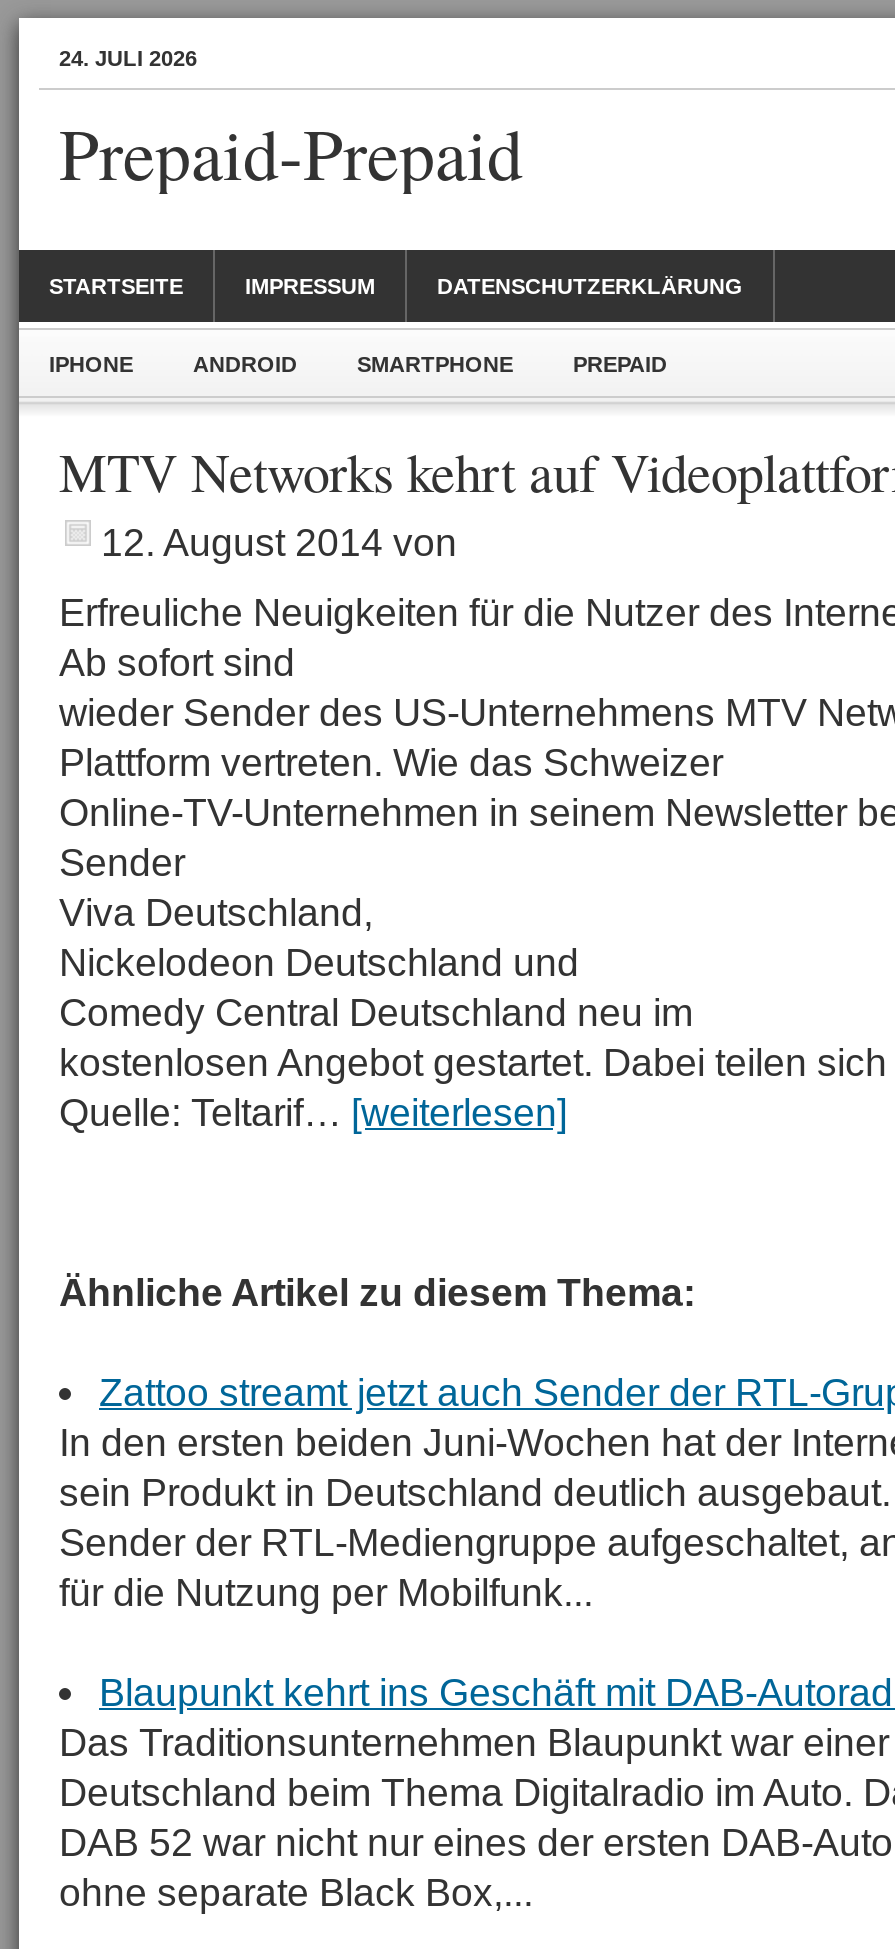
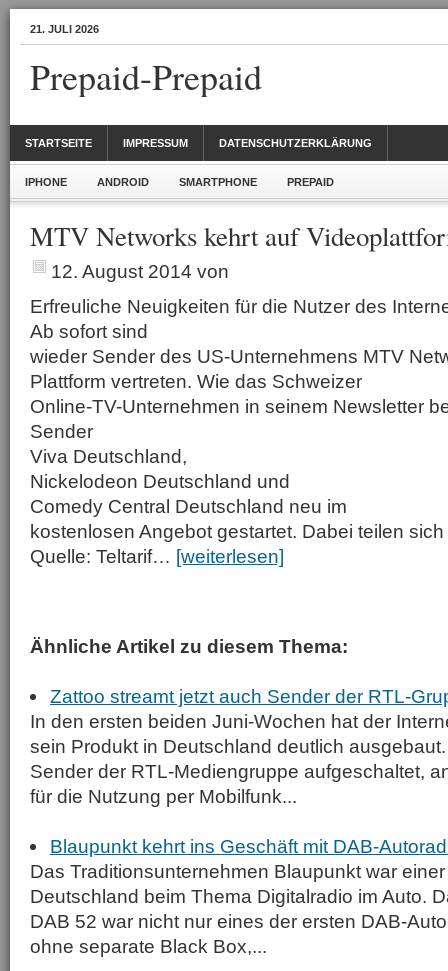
[59,46,197,70] 24. JULI 2026 -> [30,23,99,35] 21. JULI 2026

